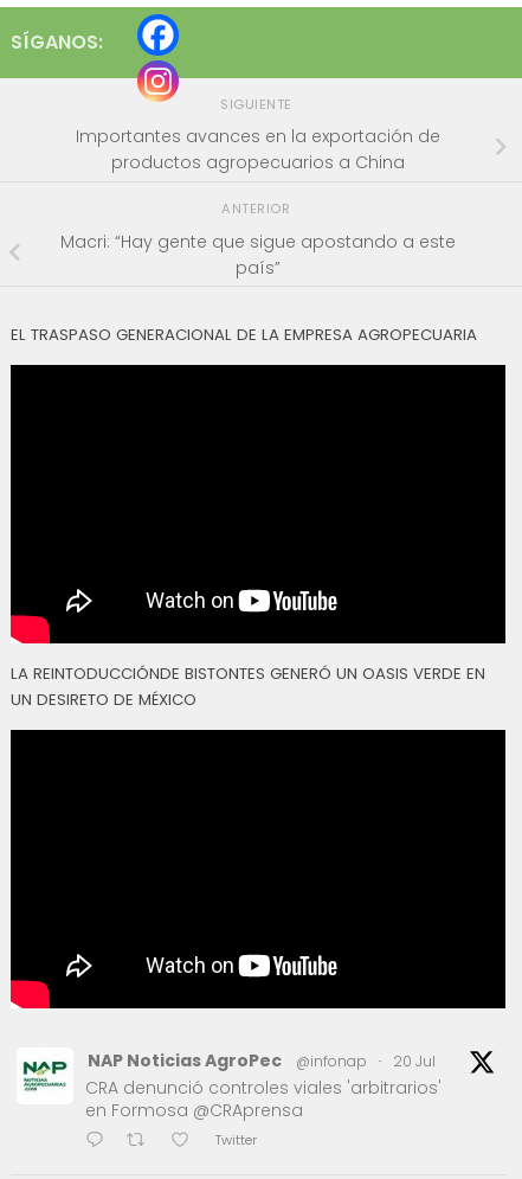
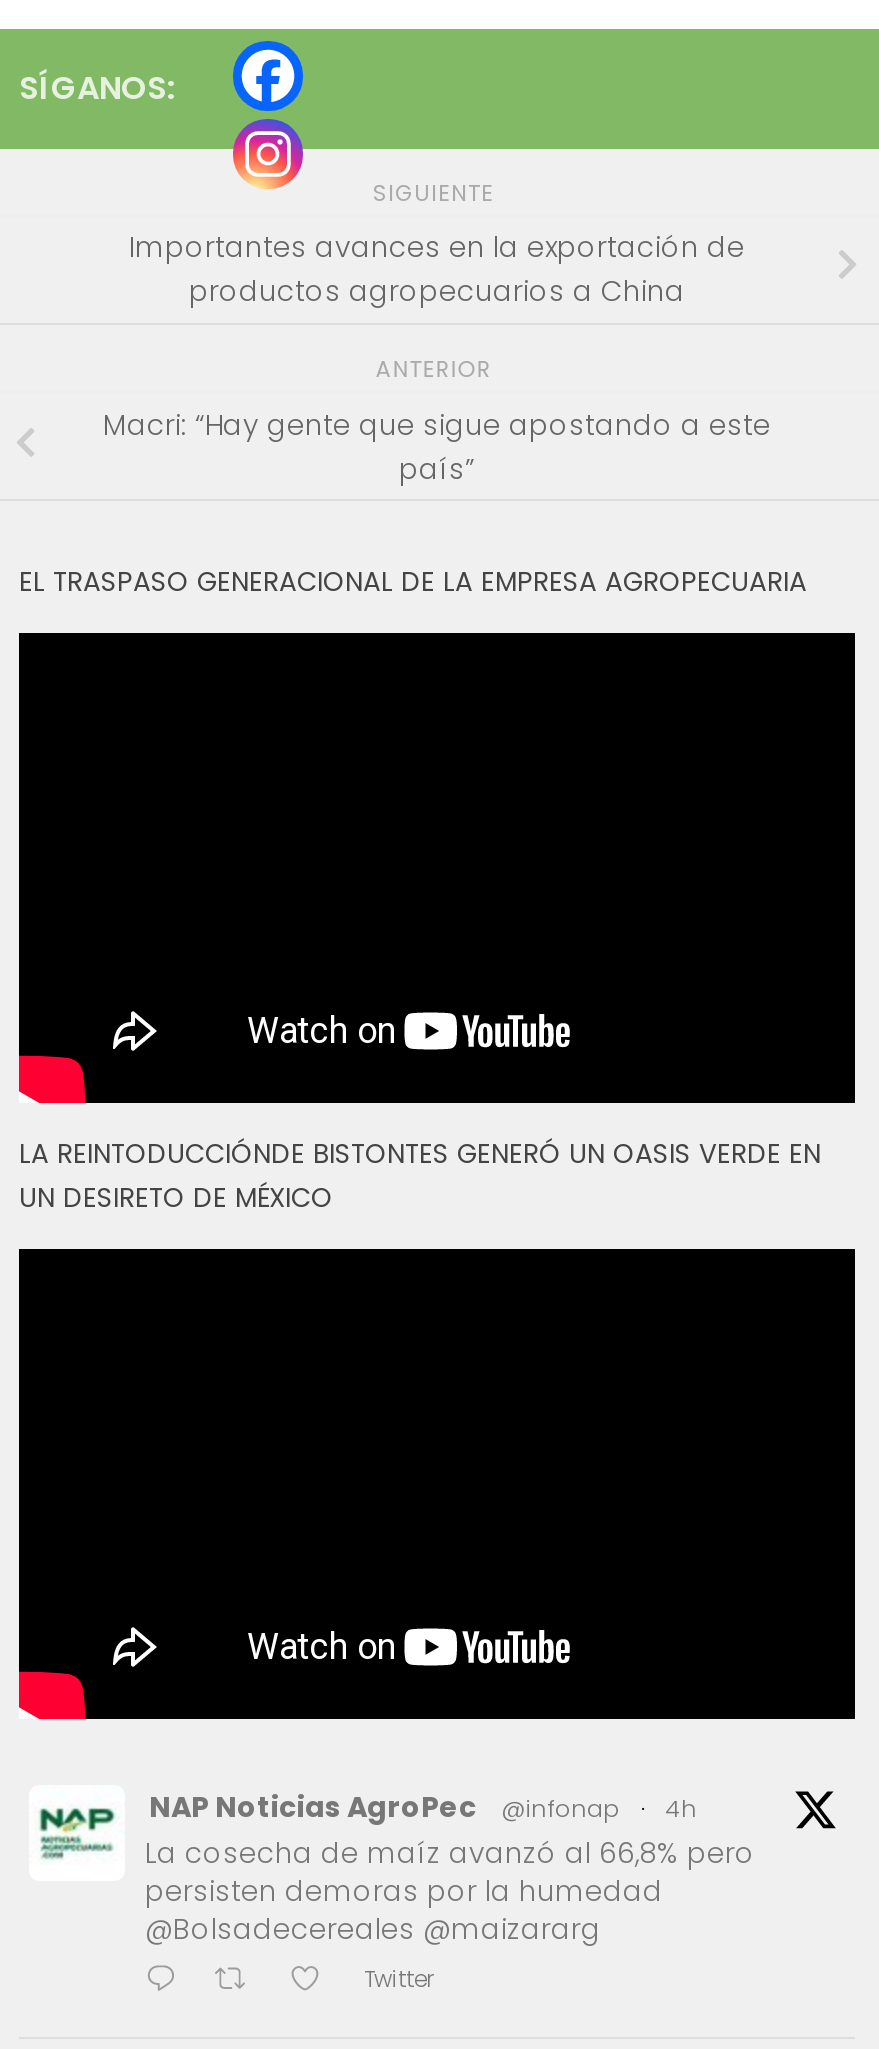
[85,1051,442,1122] 20 Jul | CRA denunció controles viales 'arbitrarios' | en Formosa @CRAprensa -> [145,1792,755,1950] 4h | La cosecha de maíz avanzó al 66,8% pero | persisten demoras por la humedad | @Bolsadecereales @maizararg

